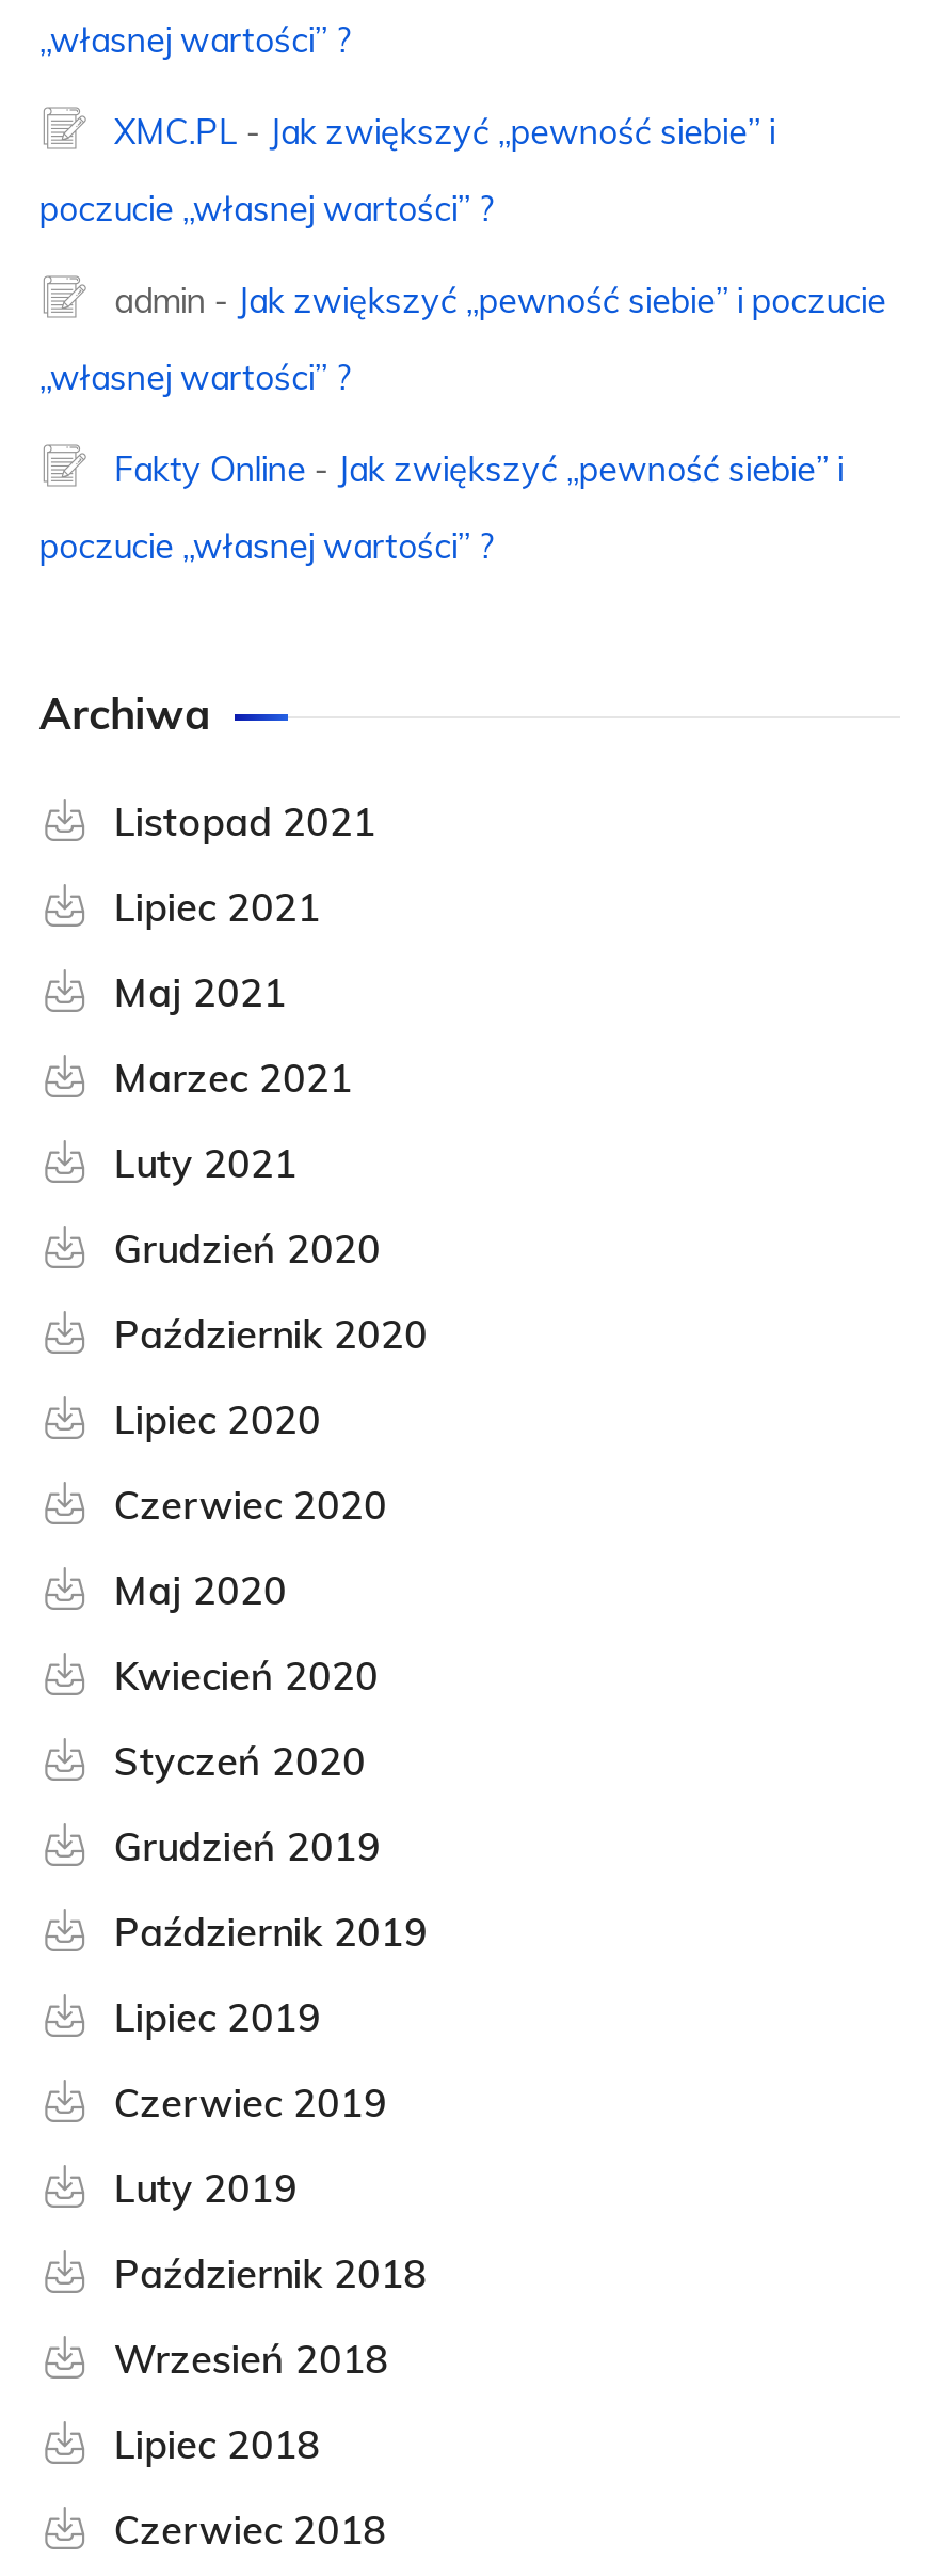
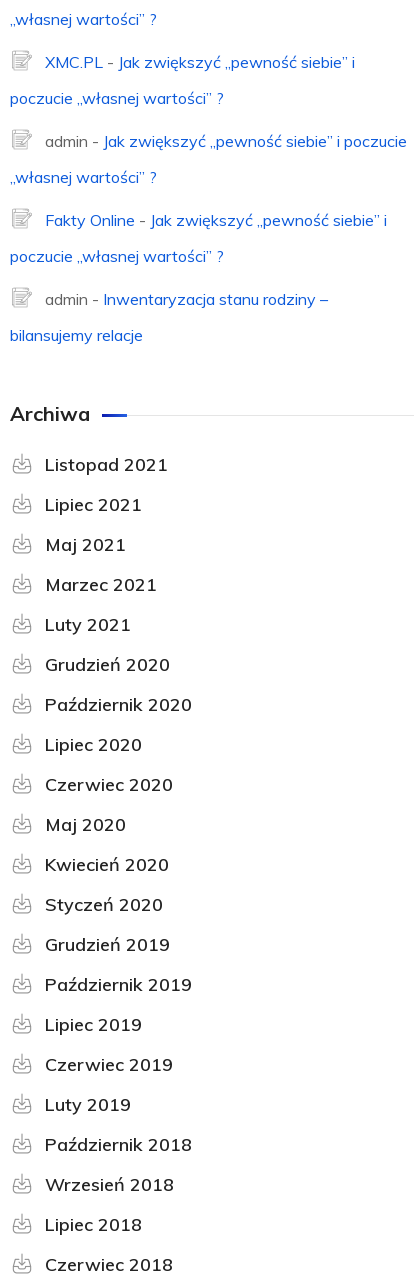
none -> [10,289,328,345] admin - Inwentaryzacja stanu rodziny – | bilansujemy relacje

